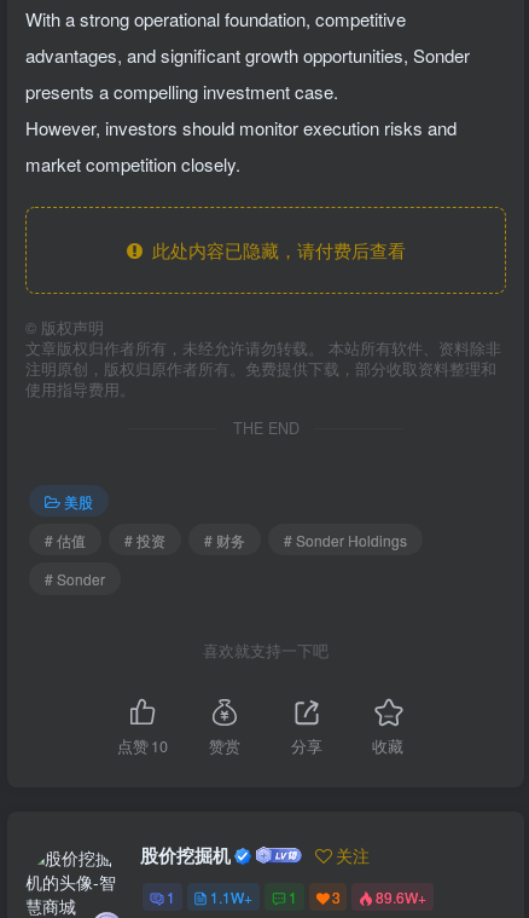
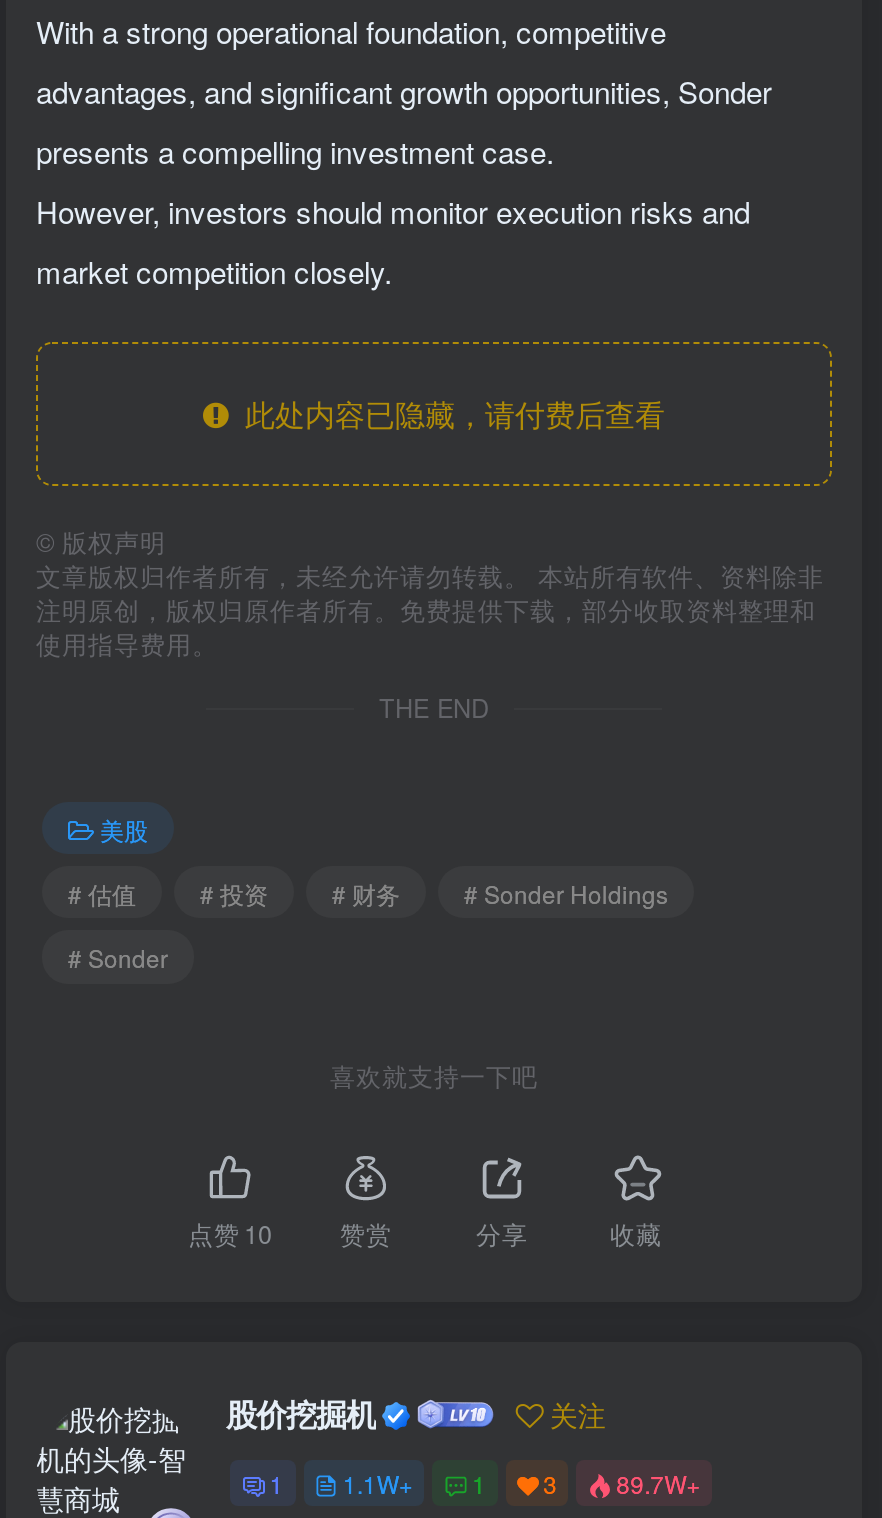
[166,886,427,907] 1 1.1W+ 1 3 89.6W+ -> [270,1466,700,1500] 1 1.1W+ 1 3 89.7W+

